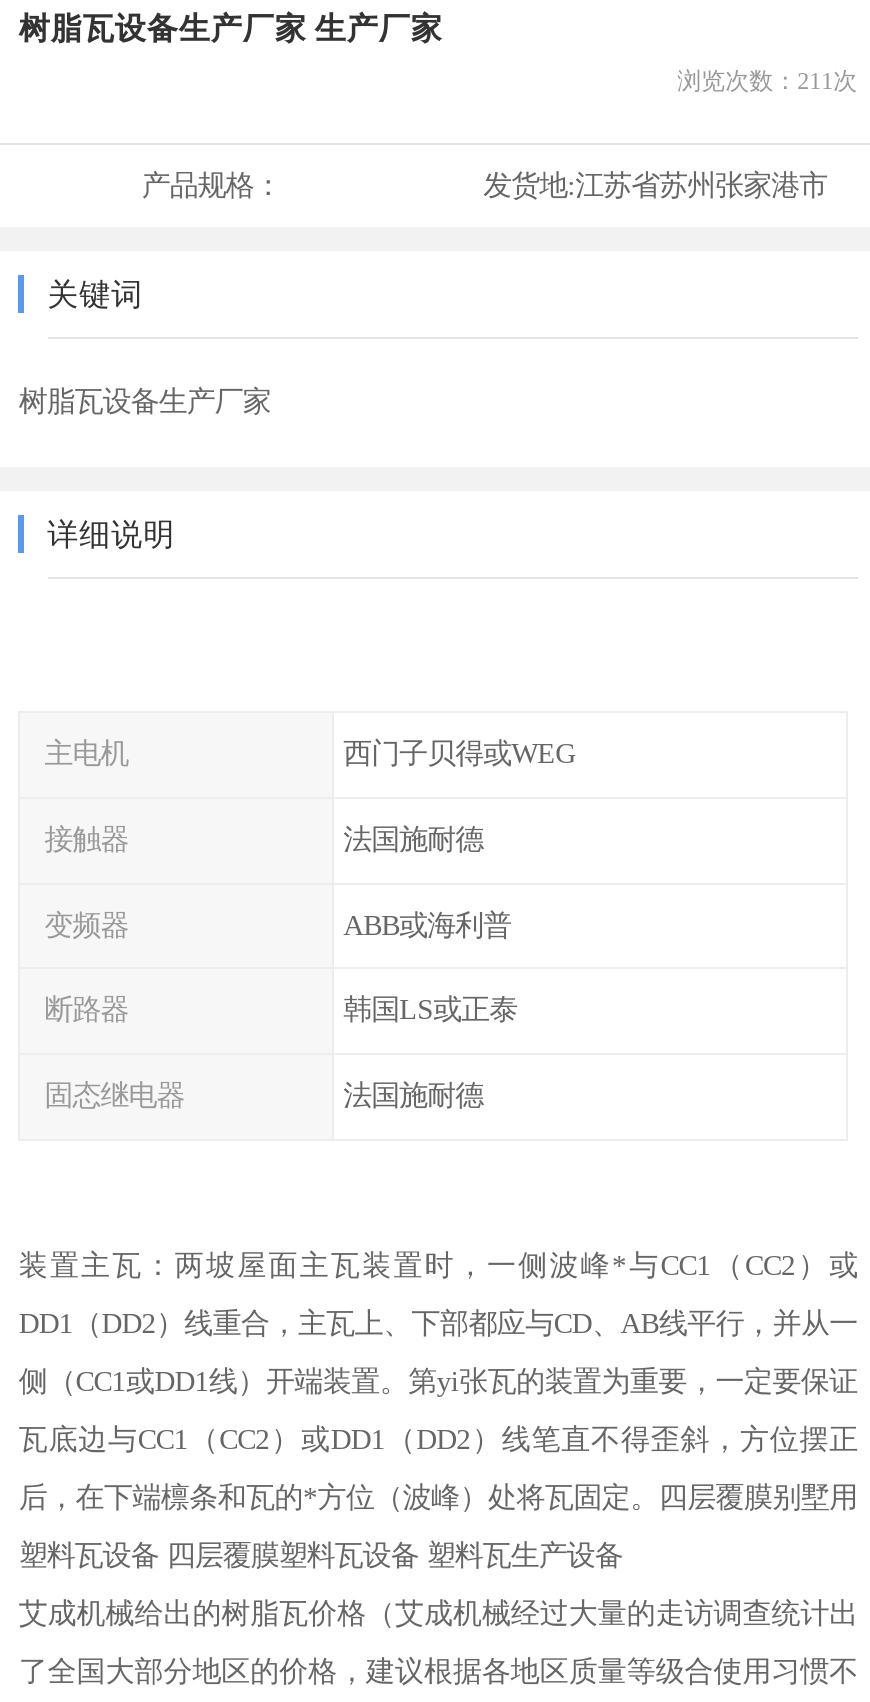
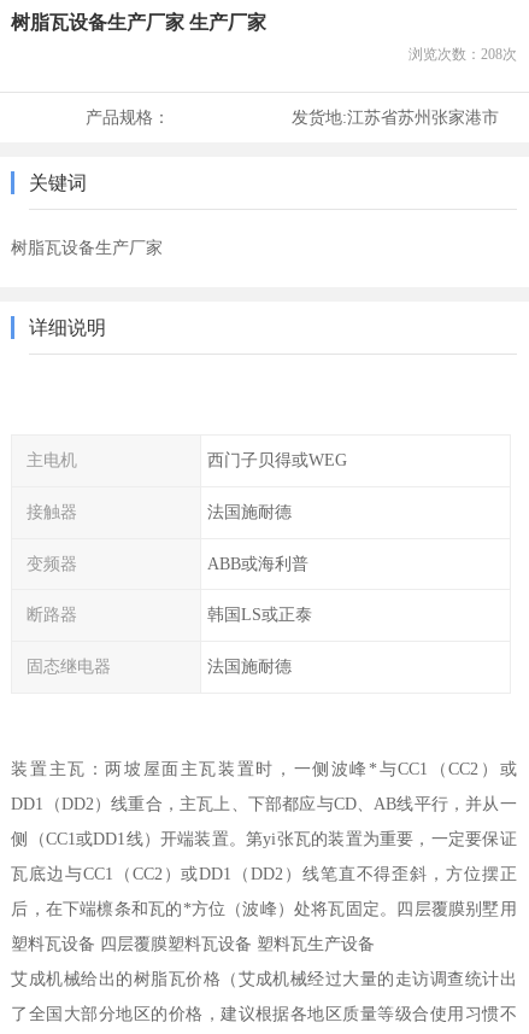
[677,67,857,95] 浏览次数：211次 -> [408,46,517,63] 浏览次数：208次

